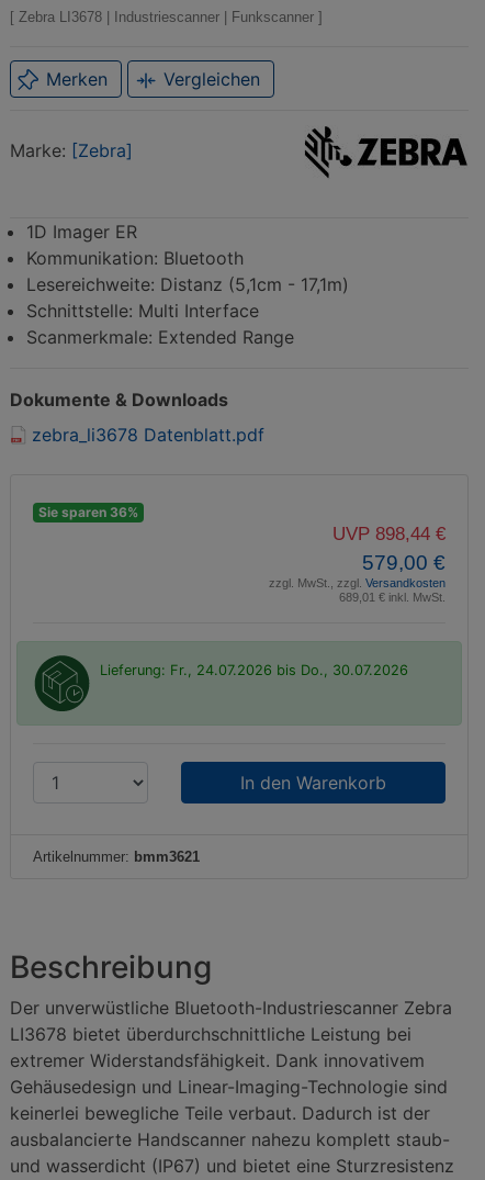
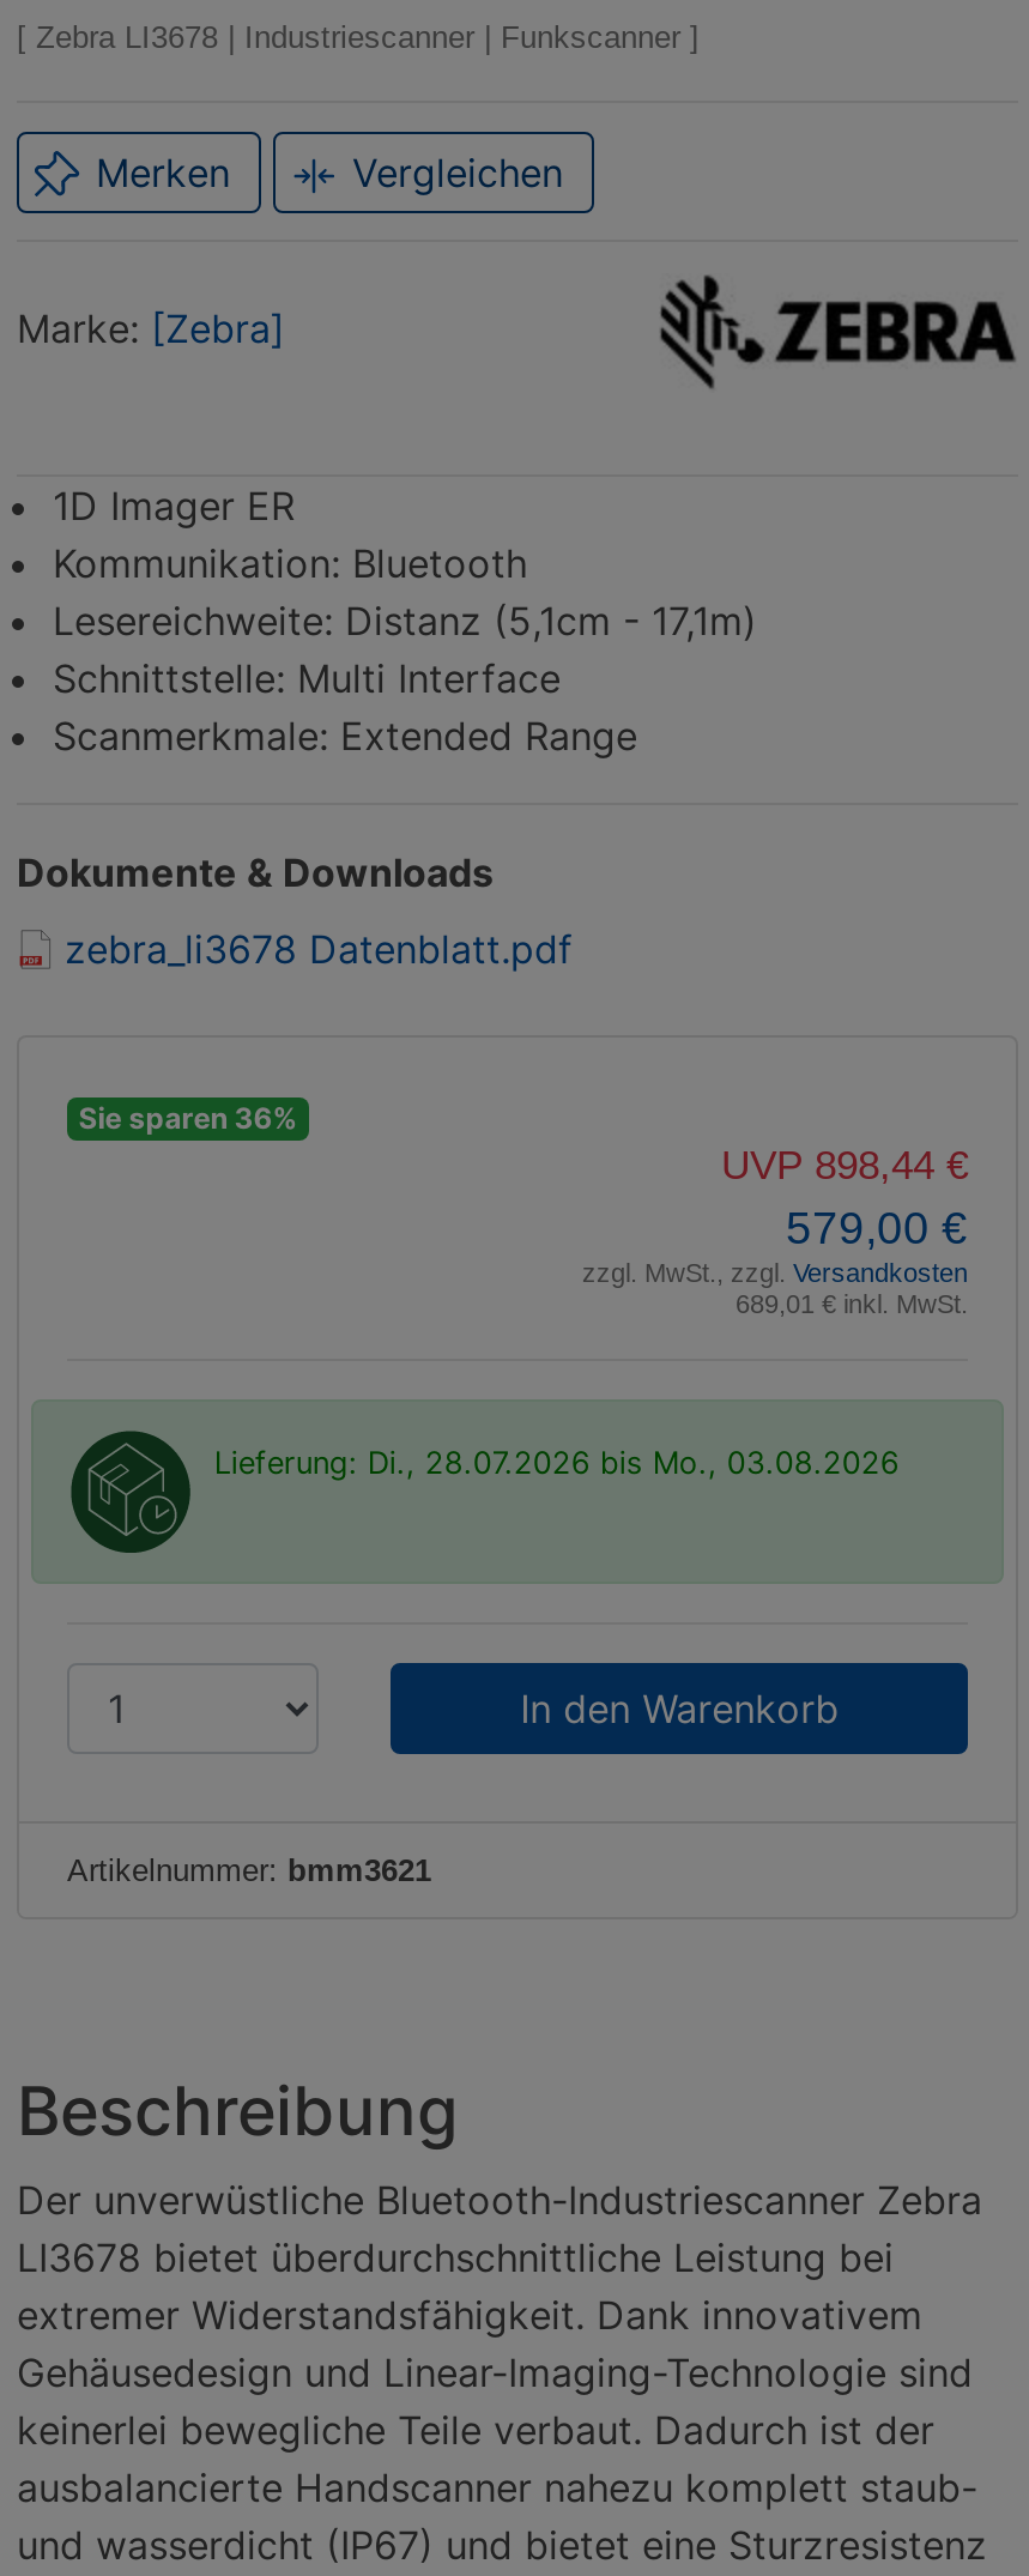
[100,662,409,679] Lieferung: Fr., 24.07.2026 bis Do., 30.07.2026 -> [214,1446,899,1482] Lieferung: Di., 28.07.2026 bis Mo., 03.08.2026

